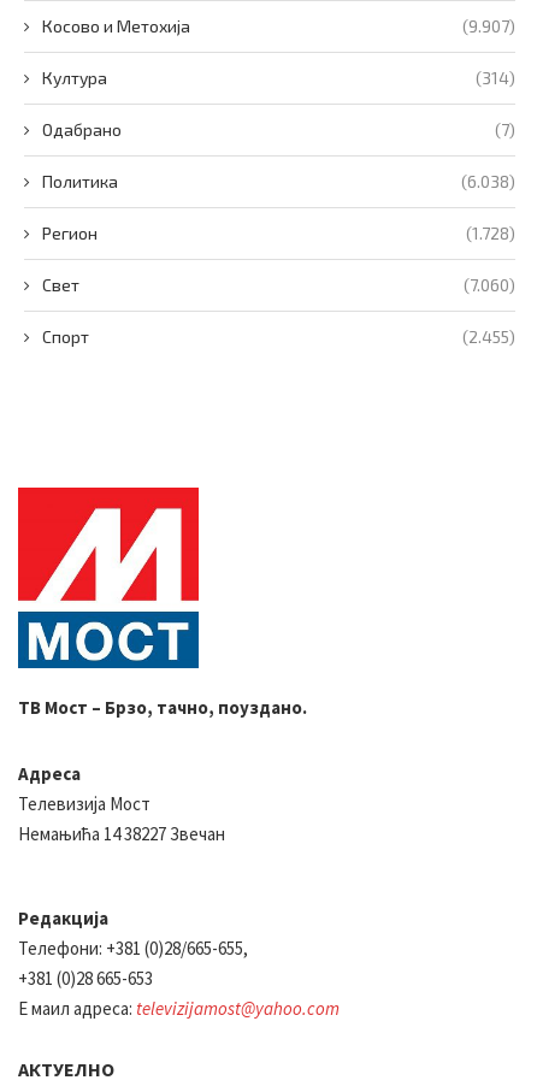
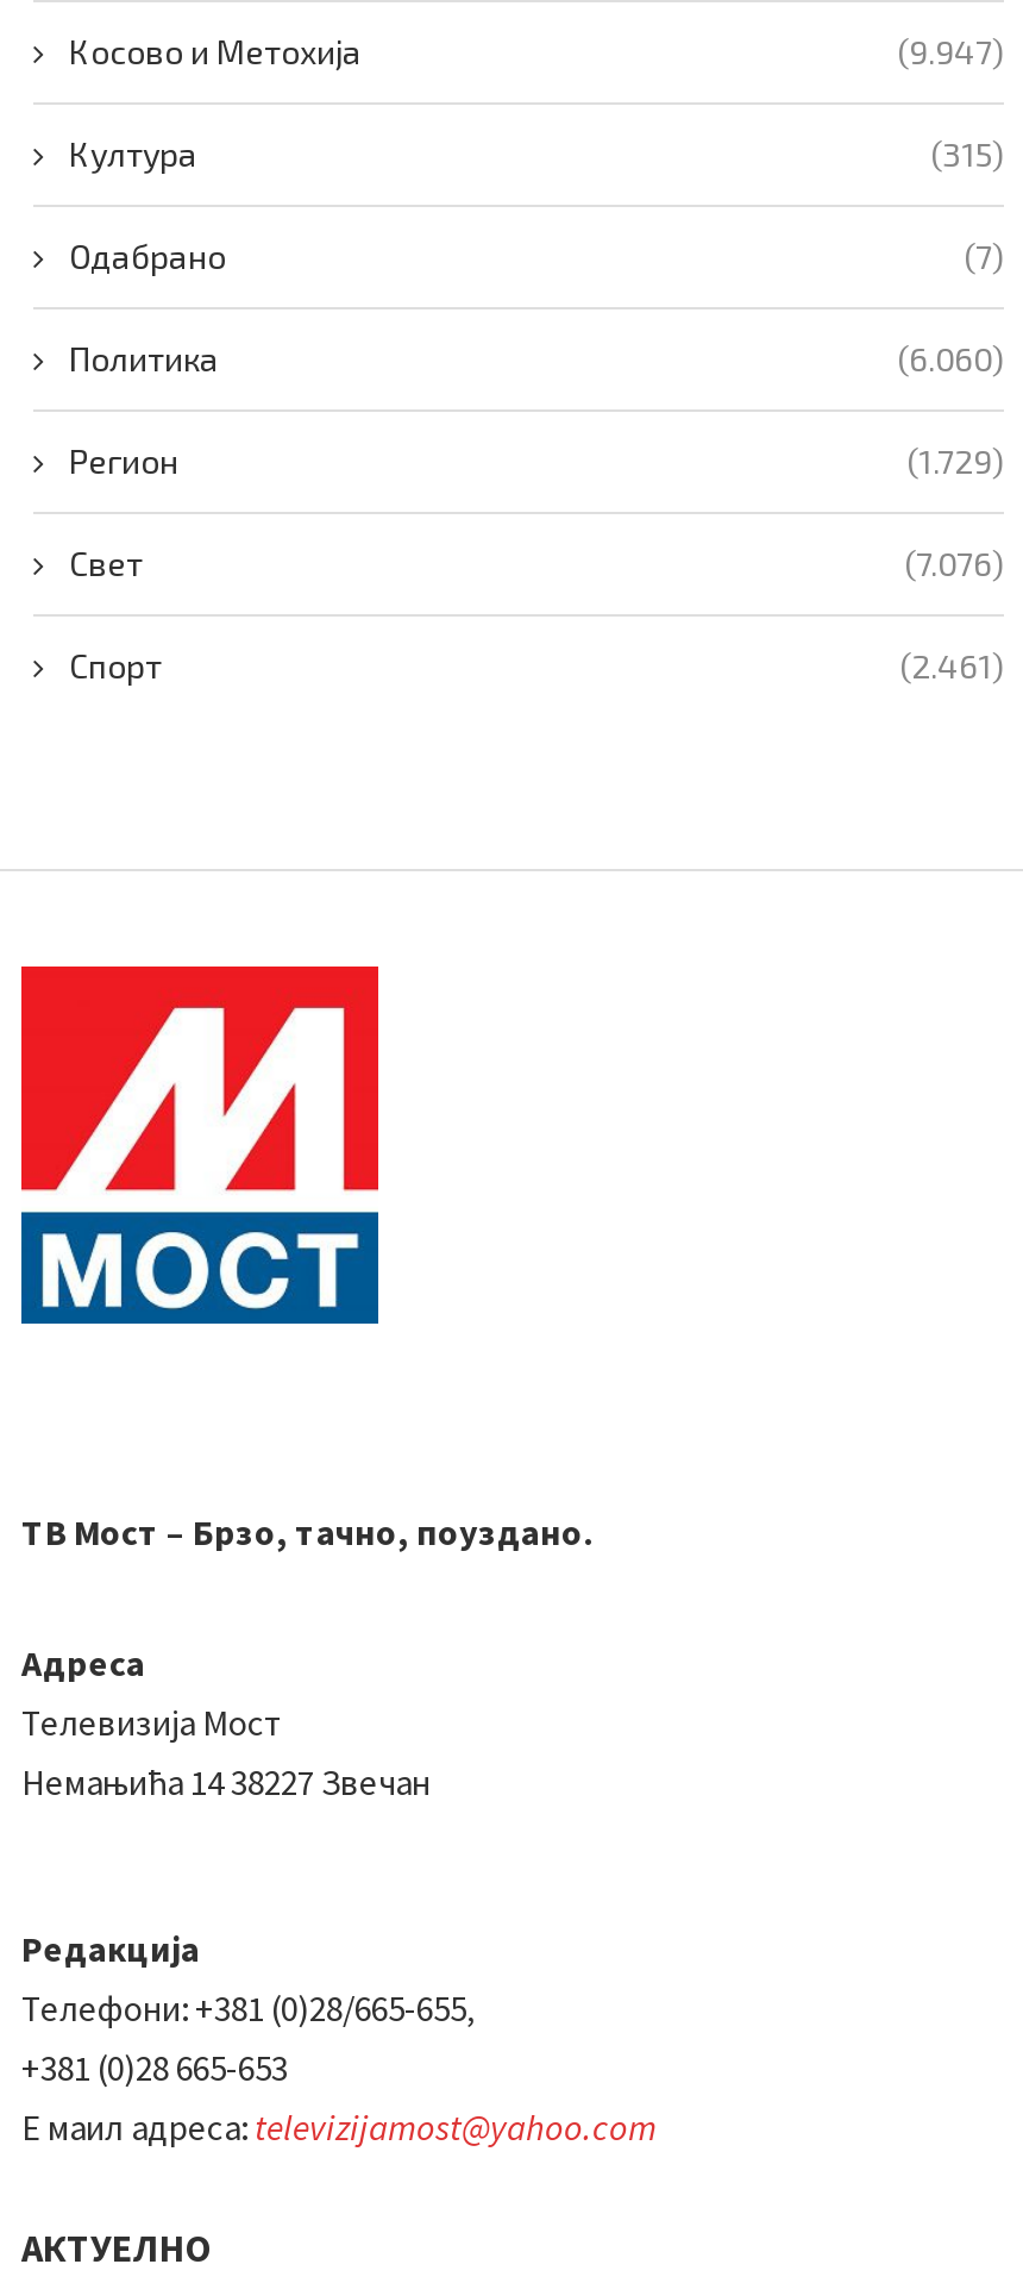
[462,16,515,36] (9.907) -> [897,31,1004,71] (9.947)
[476,67,515,88] (314) -> [930,133,1004,174] (315)
[461,171,515,191] (6.038) -> [897,338,1004,379] (6.060)
[466,223,515,243] (1.728) -> [906,440,1004,481] (1.729)
[464,275,515,295] (7.060) -> [904,543,1004,583] (7.076)
[462,326,515,347] (2.455) -> [899,645,1004,686] (2.461)

